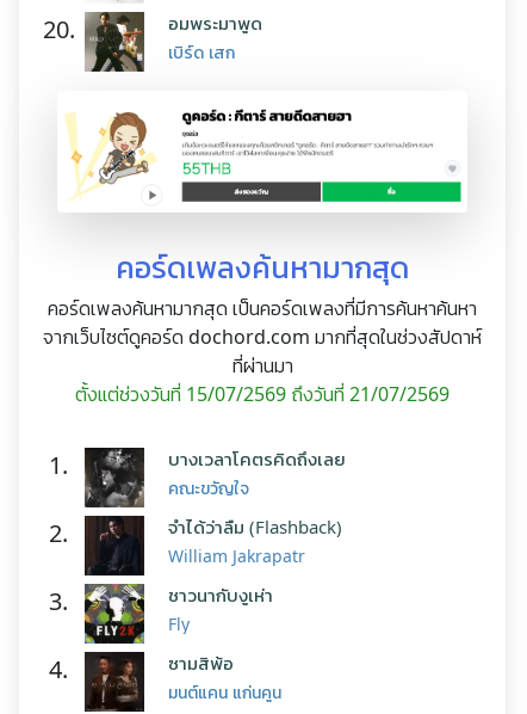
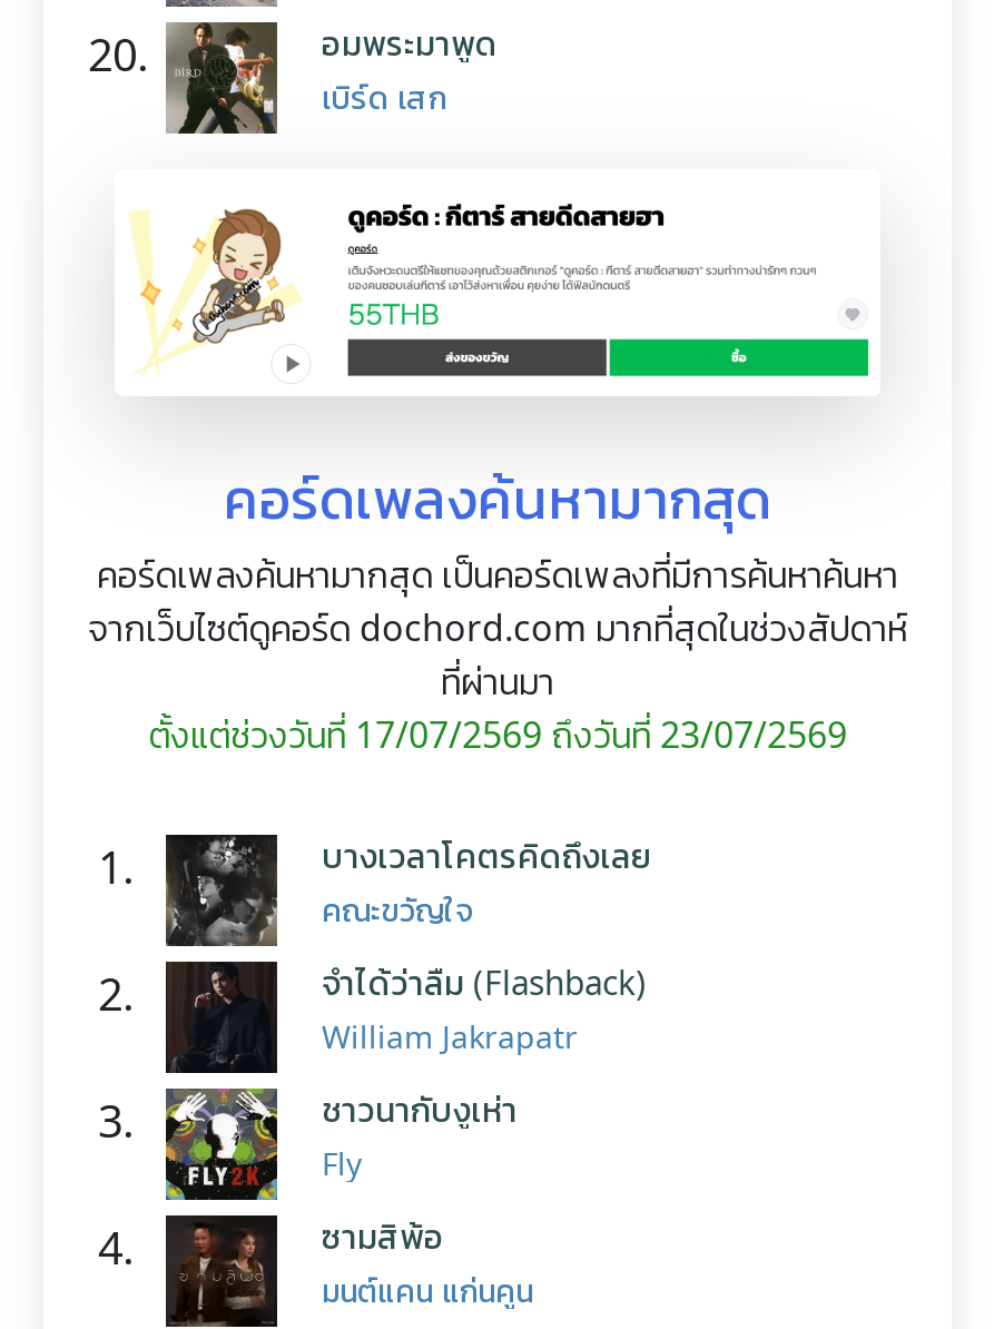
[75,381,449,407] ตั้งแต่ช่วงวันที่ 15/07/2569 ถึงวันที่ 21/07/2569 -> [148,709,847,758] ตั้งแต่ช่วงวันที่ 17/07/2569 ถึงวันที่ 23/07/2569

